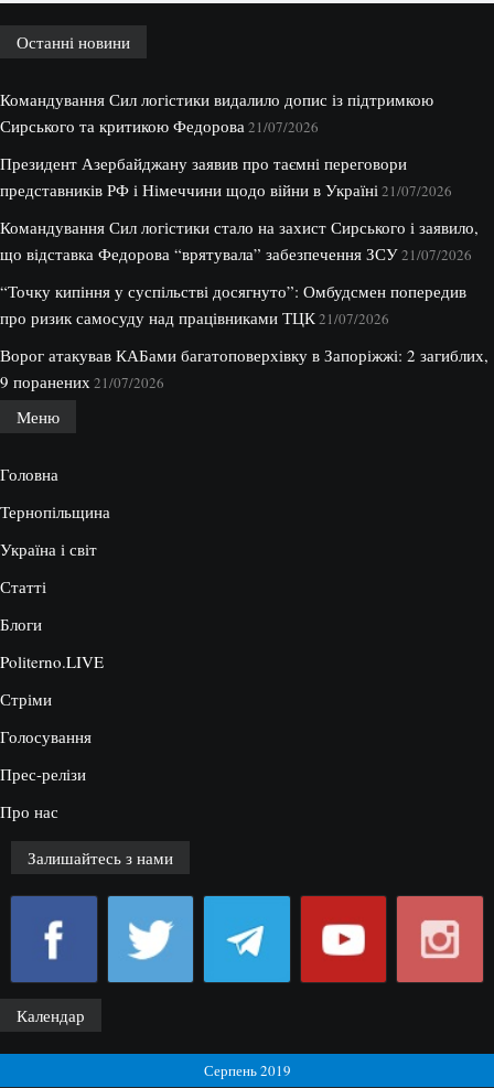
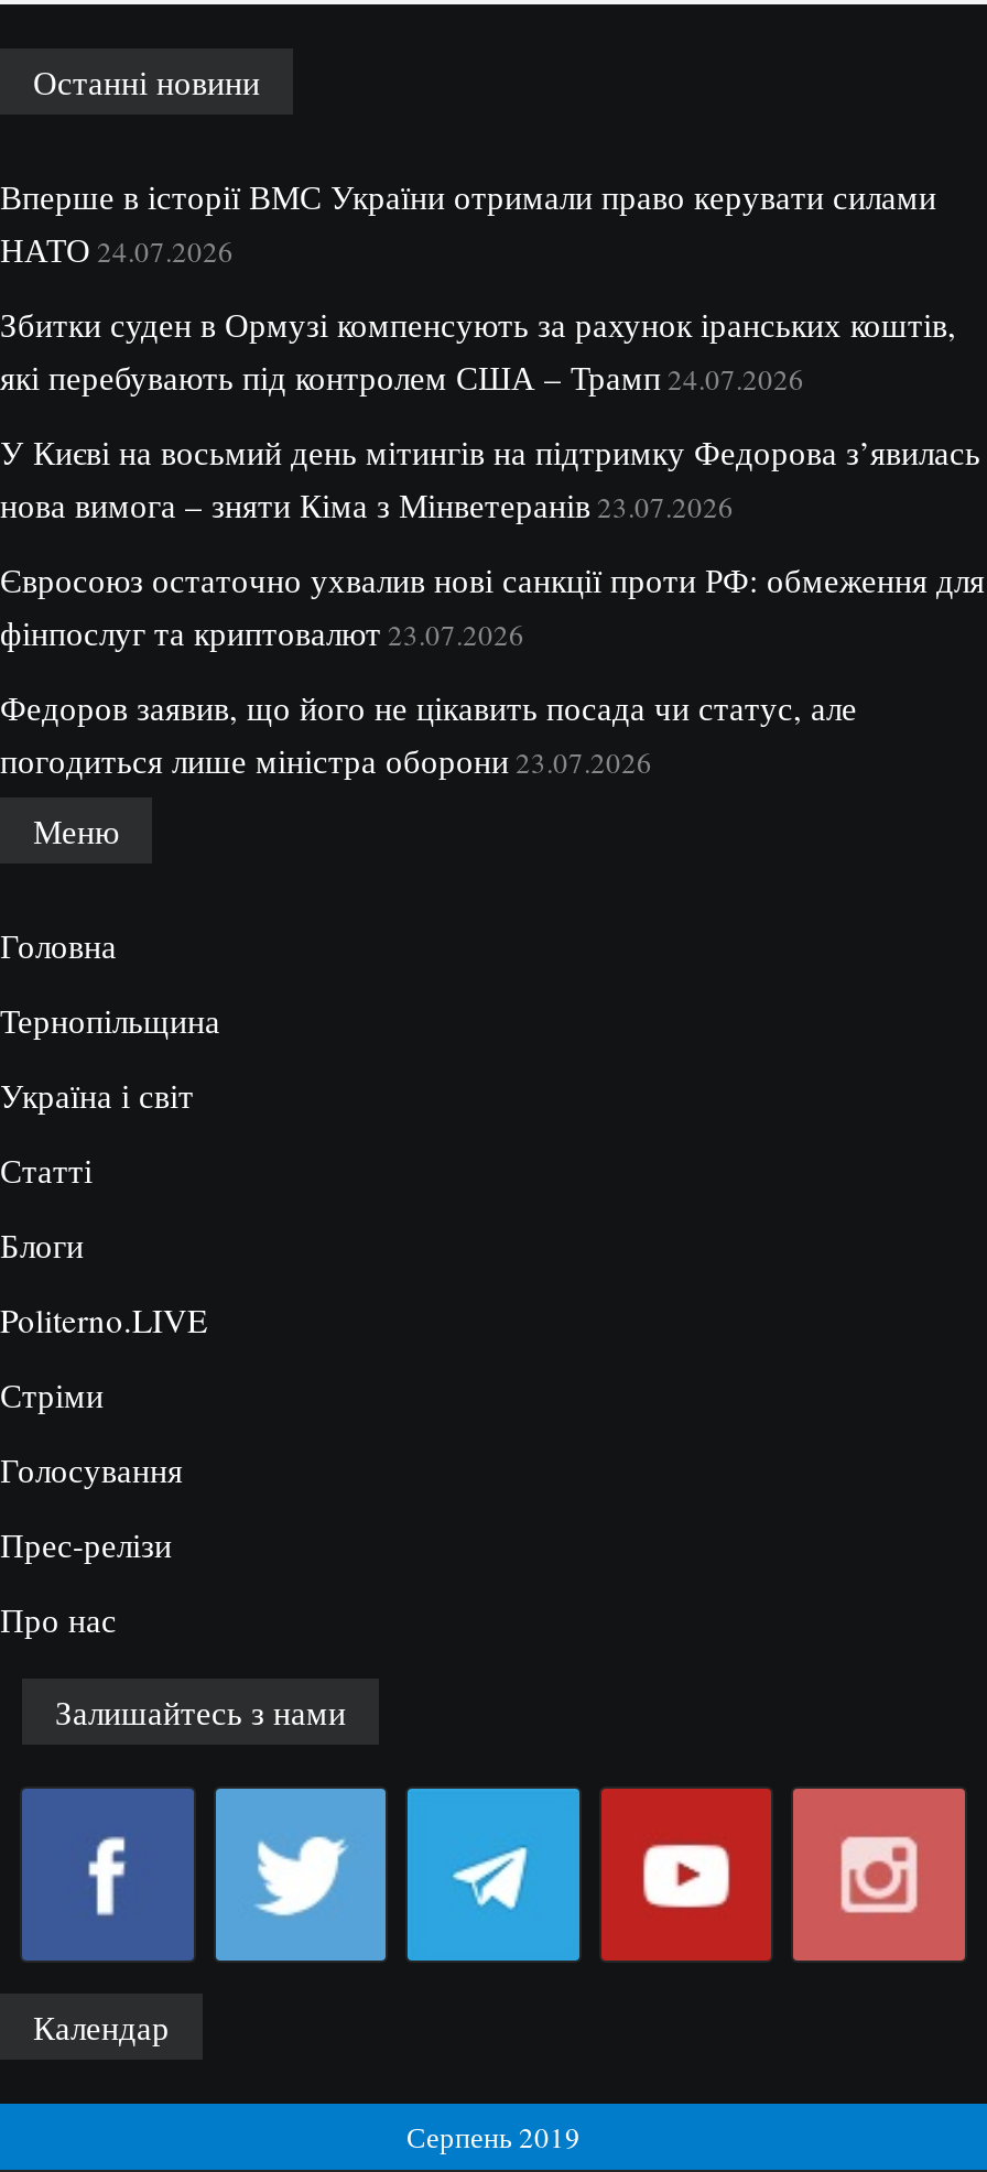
[0,88,433,137] Командування Сил логістики видалило допис із підтримкою | Сирського та критикою Федорова 21/07/2026 -> [0,174,936,271] Вперше в історії ВМС України отримали право керувати силами | НАТО 24.07.2026
[0,152,452,201] Президент Азербайджану заявив про таємні переговори | представників РФ і Німеччини щодо війни в Україні 21/07/2026 -> [0,302,956,399] Збитки суден в Ормузі компенсують за рахунок іранських коштів, | які перебувають під контролем США – Трамп 24.07.2026
[0,216,479,265] Командування Сил логістики стало на захист Сирського і заявило, | що відставка Федорова “врятувала” забезпечення ЗСУ 21/07/2026 -> [0,430,980,527] У Києві на восьмий день мітингів на підтримку Федорова з’явилась | нова вимога – зняти Кіма з Мінветеранів 23.07.2026
[0,280,466,329] “Точку кипіння у суспільстві досягнуто”: Омбудсмен попередив | про ризик самосуду над працівниками ТЦК 21/07/2026 -> [0,558,985,654] Євросоюз остаточно ухвалив нові санкції проти РФ: обмеження для | фінпослуг та криптовалют 23.07.2026
[0,344,488,393] Ворог атакував КАБами багатоповерхівку в Запоріжжі: 2 загиблих, | 9 поранених 21/07/2026 -> [0,685,857,782] Федоров заявив, що його не цікавить посада чи статус, але | погодиться лише міністра оборони 23.07.2026

